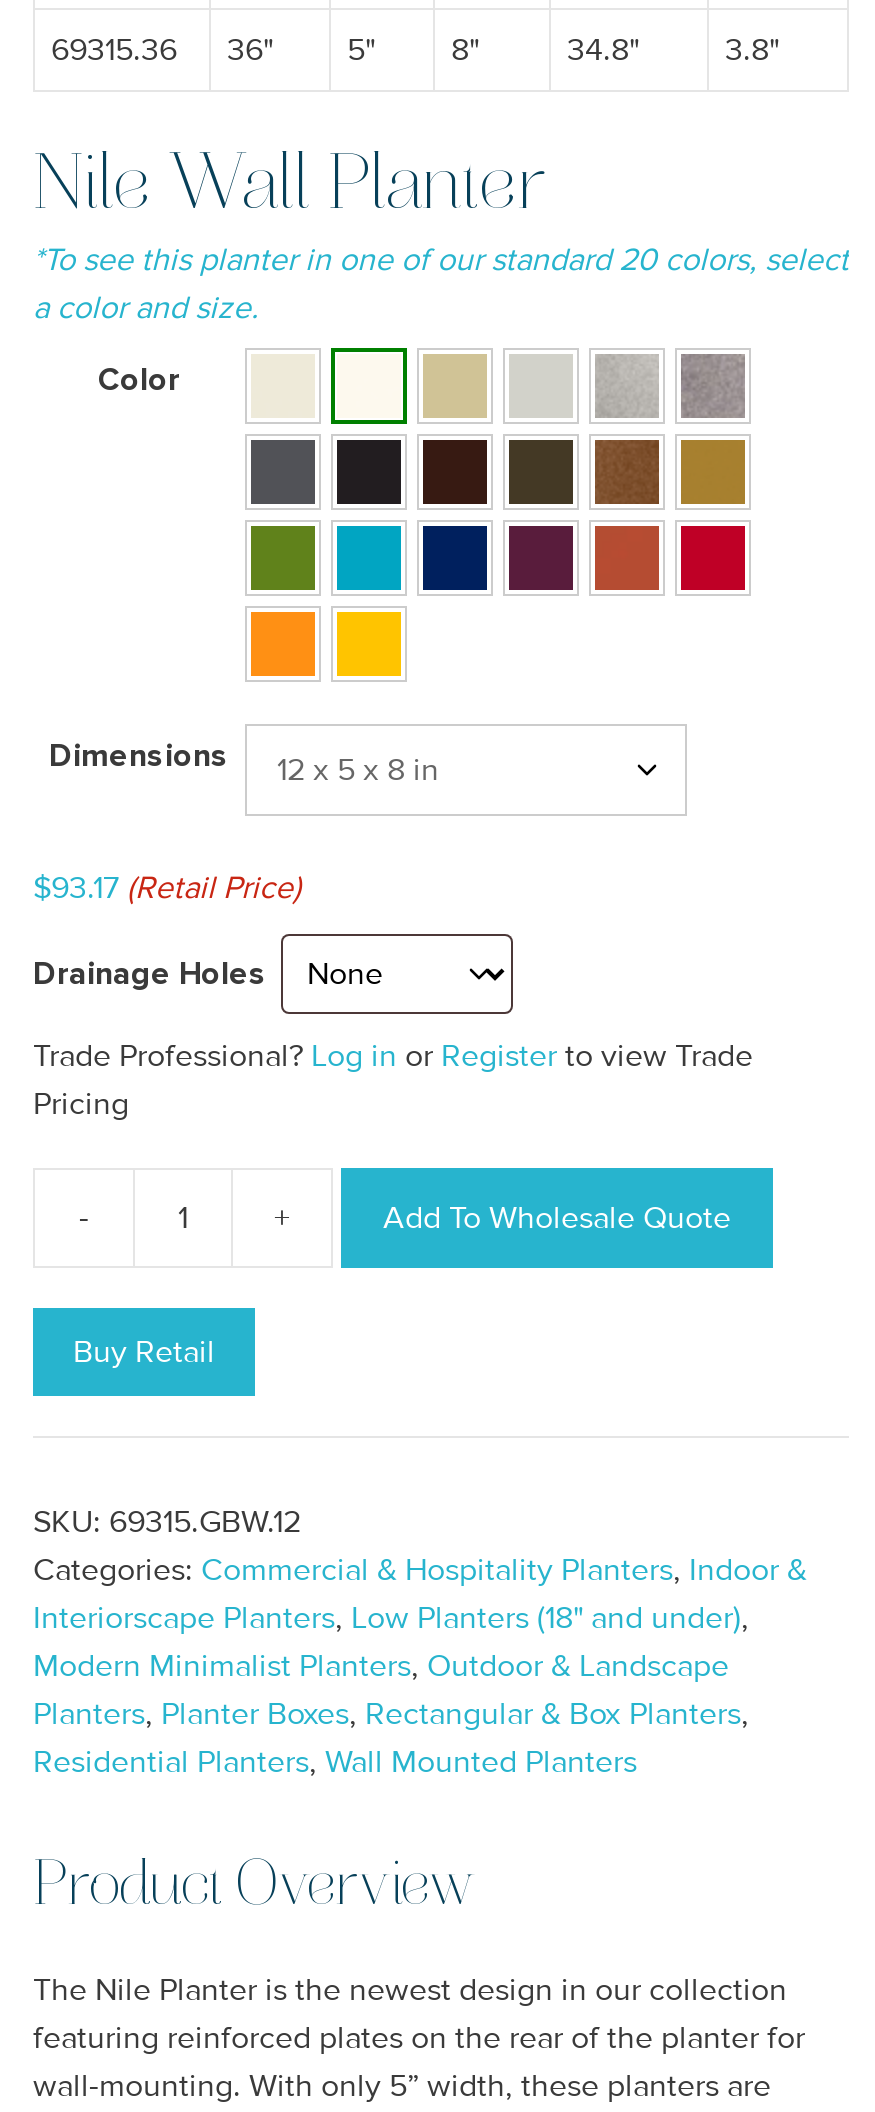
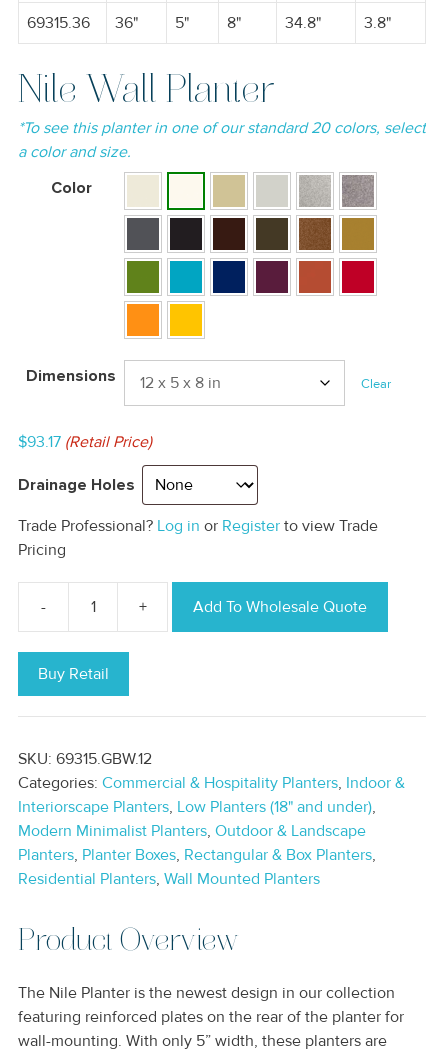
none -> [360,376,390,392] Clear

